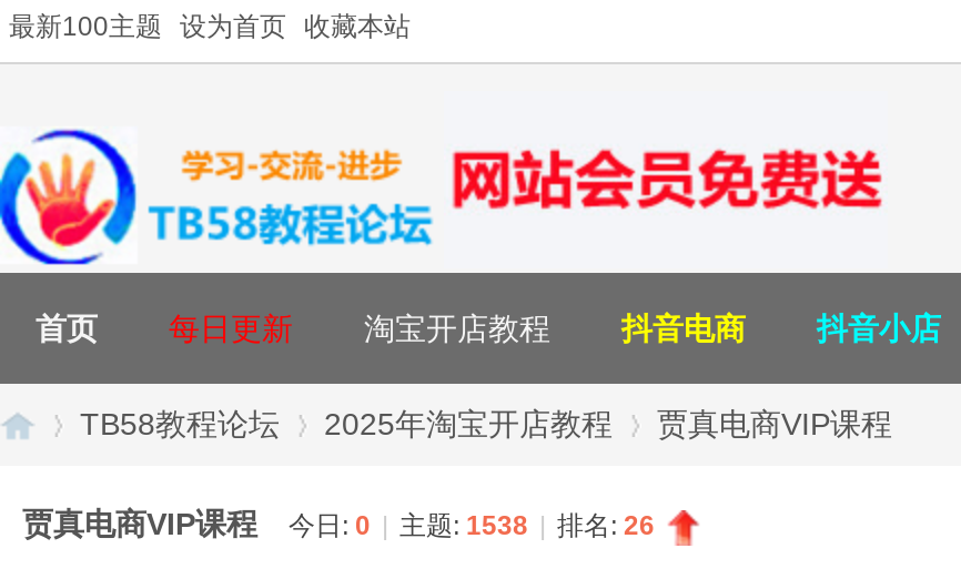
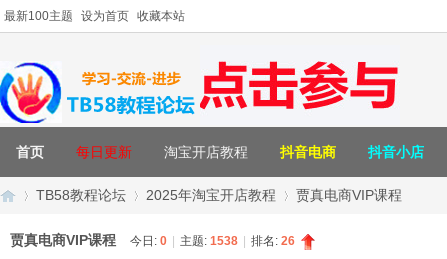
[444,126,883,233] [image] -> [199,60,399,110] [image]

